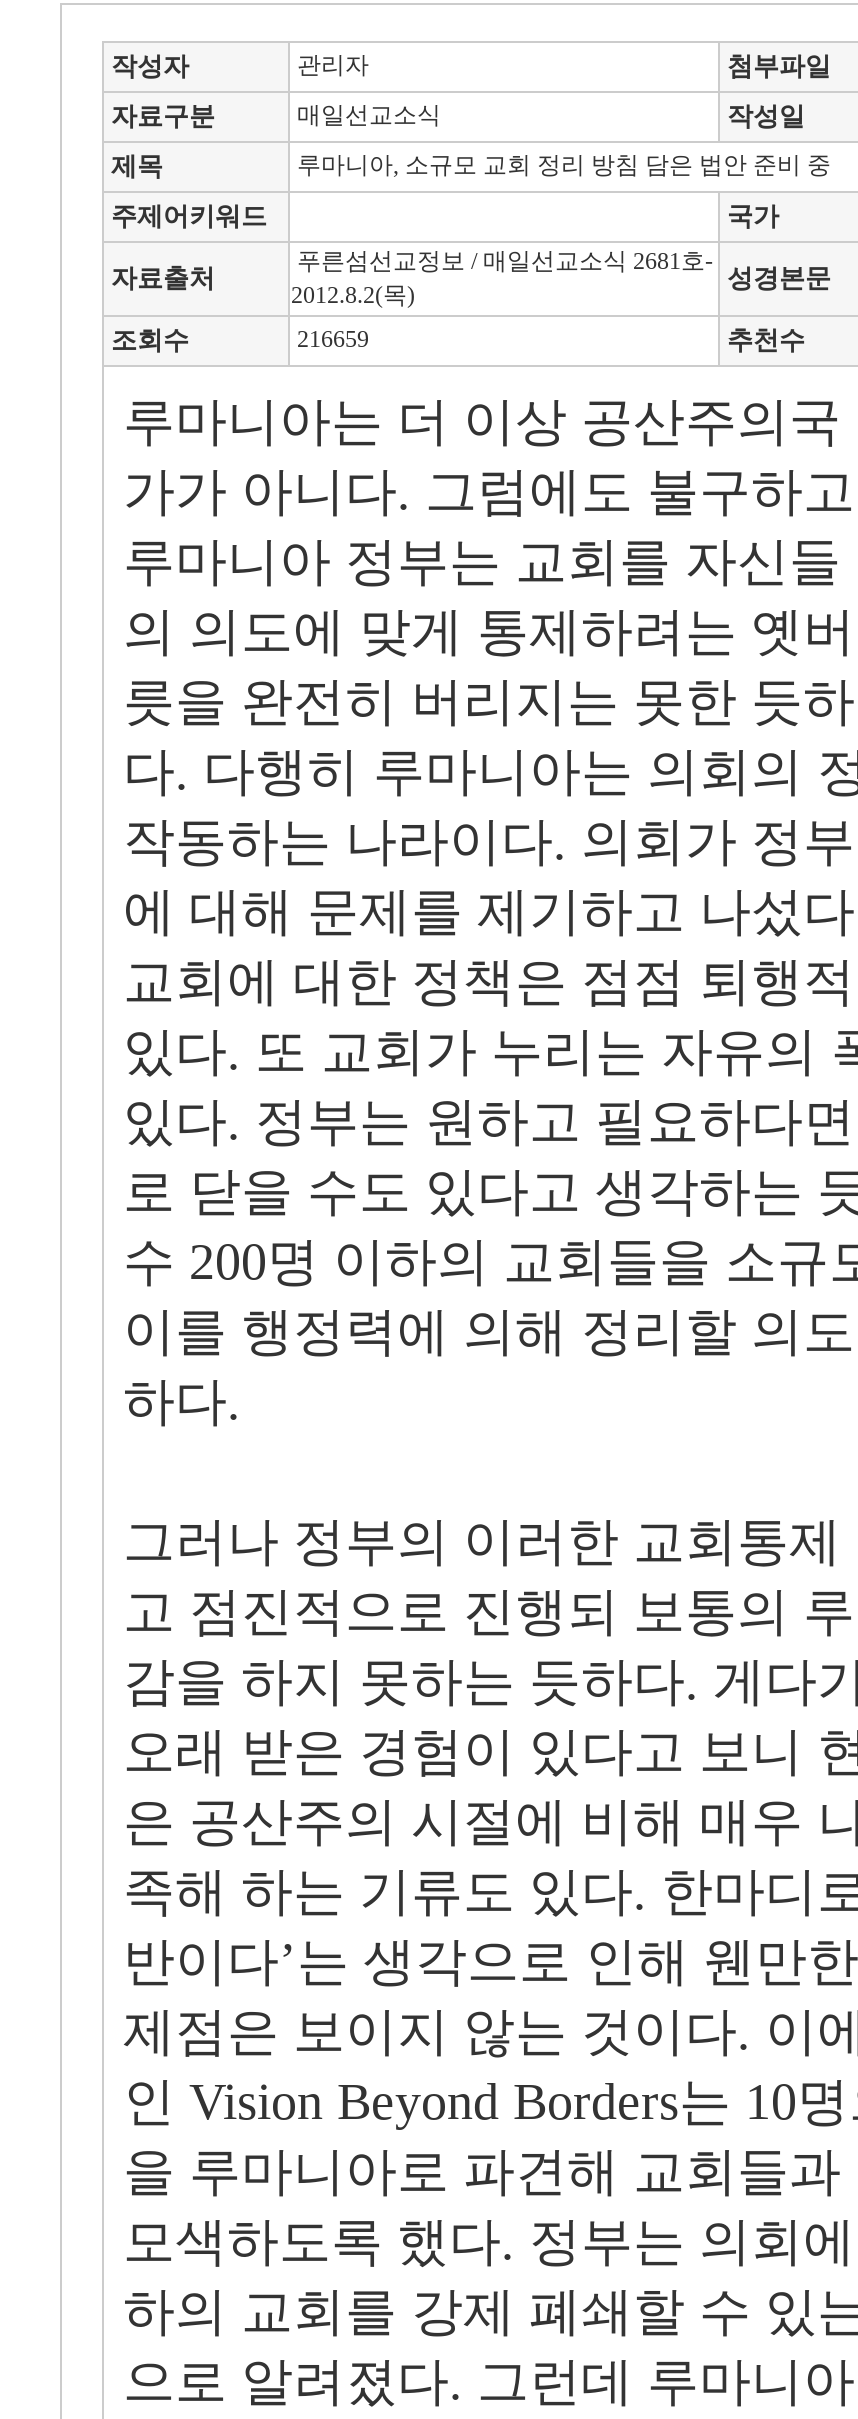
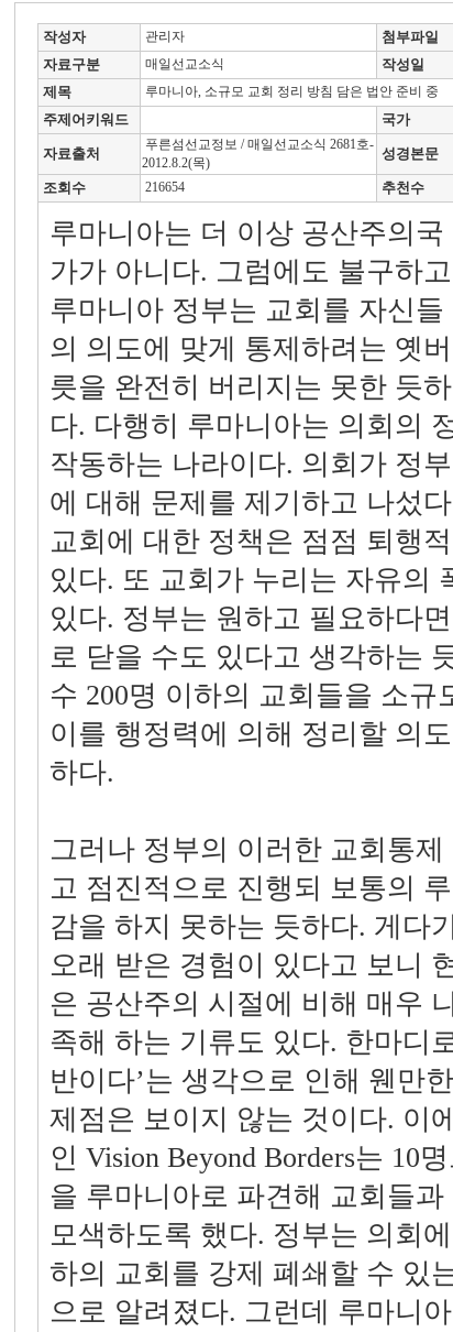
[291,325,369,353] 216659 -> [141,179,184,195] 216654

